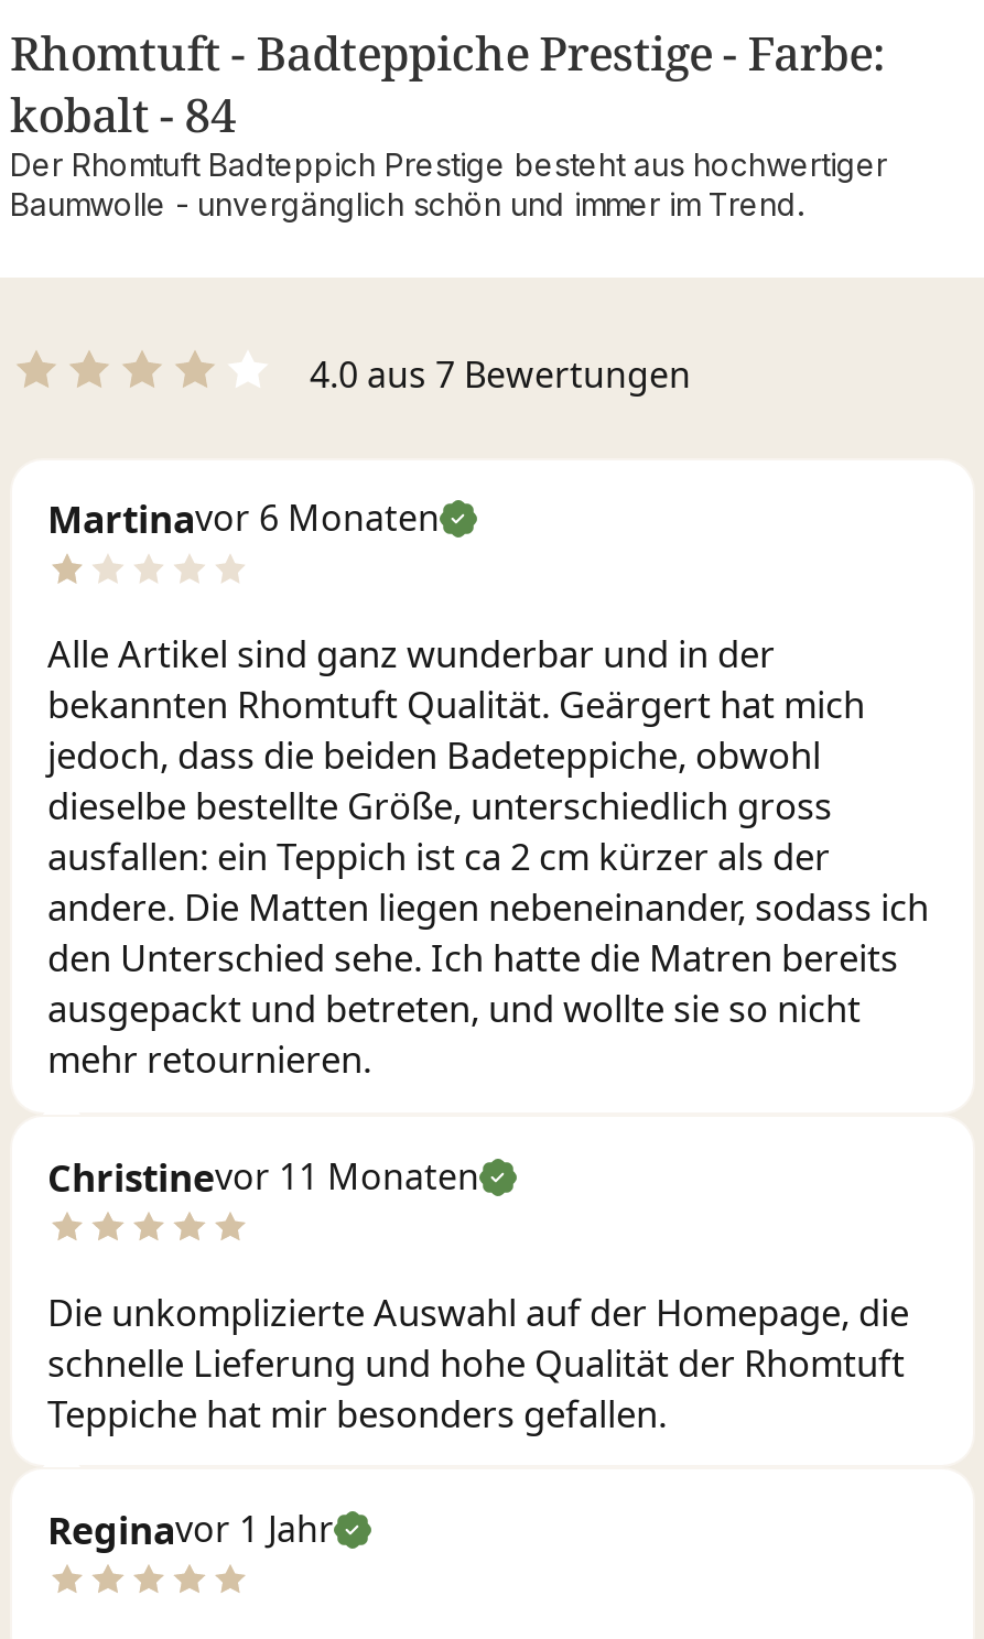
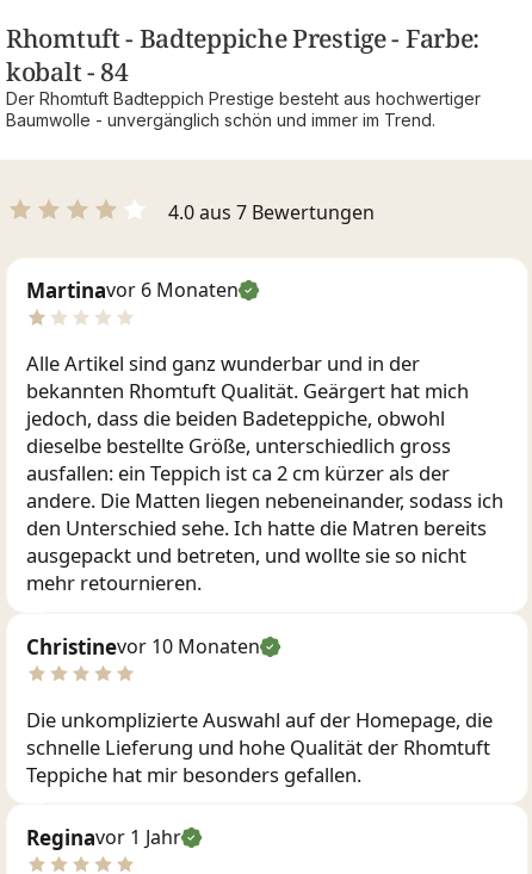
[47,1151,479,1202] Christinevor 11 Monaten -> [26,633,260,660] Christinevor 10 Monaten

